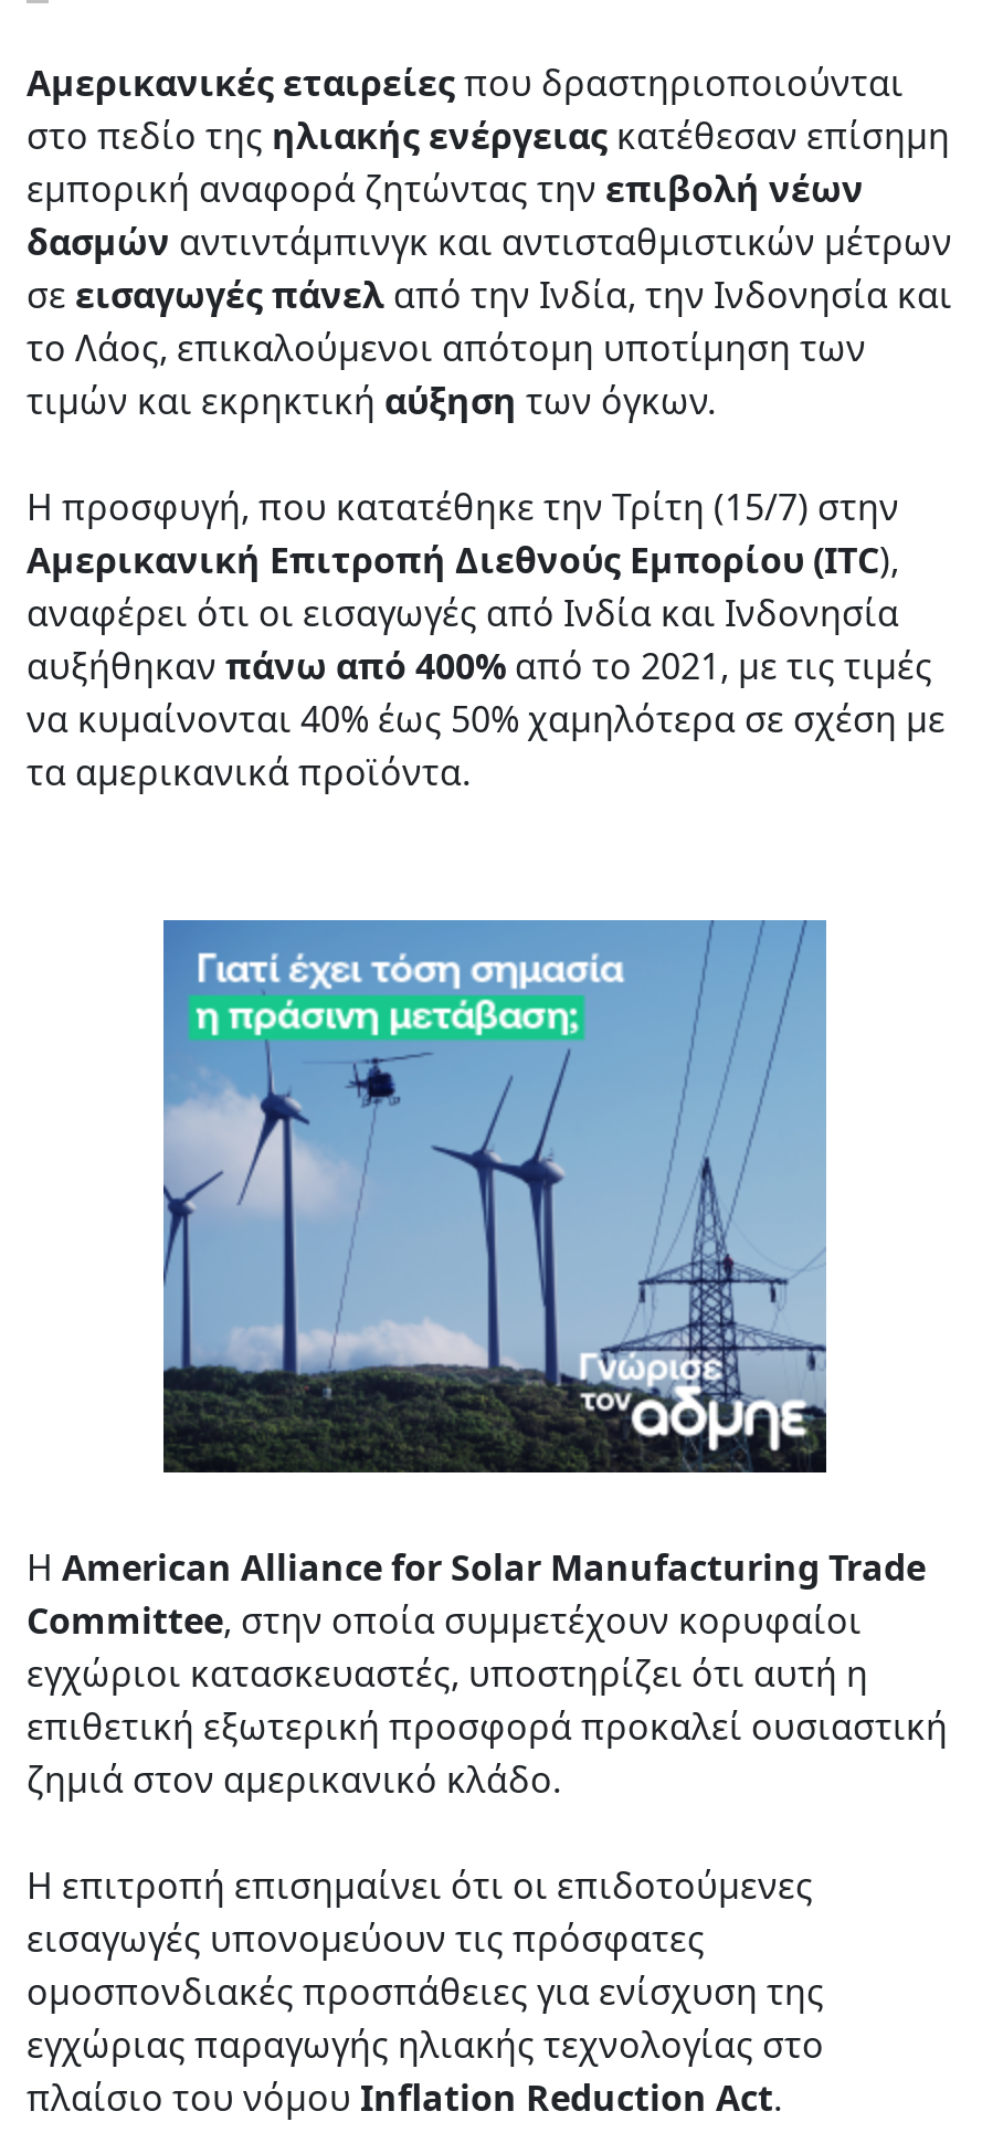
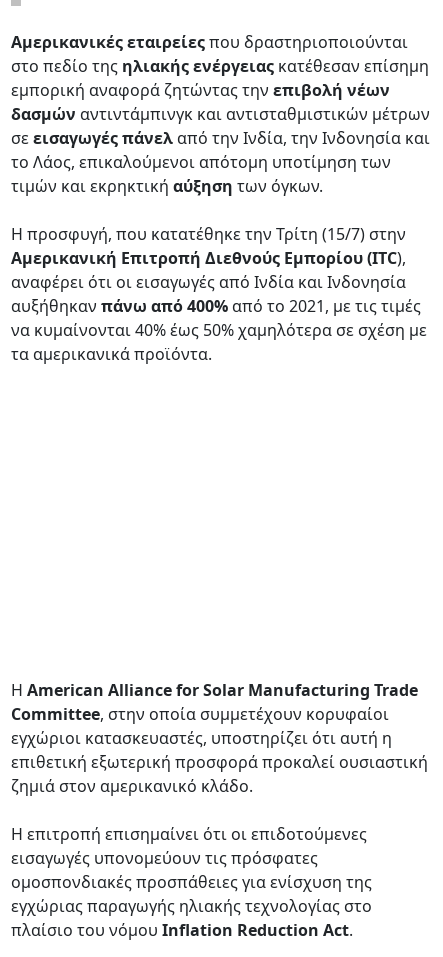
[161,918,828,1475] [image] -> none

